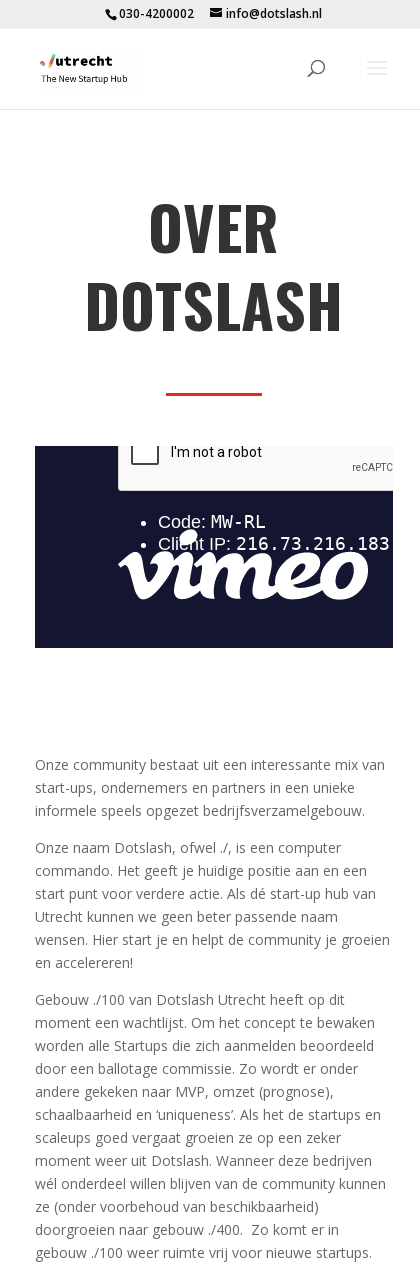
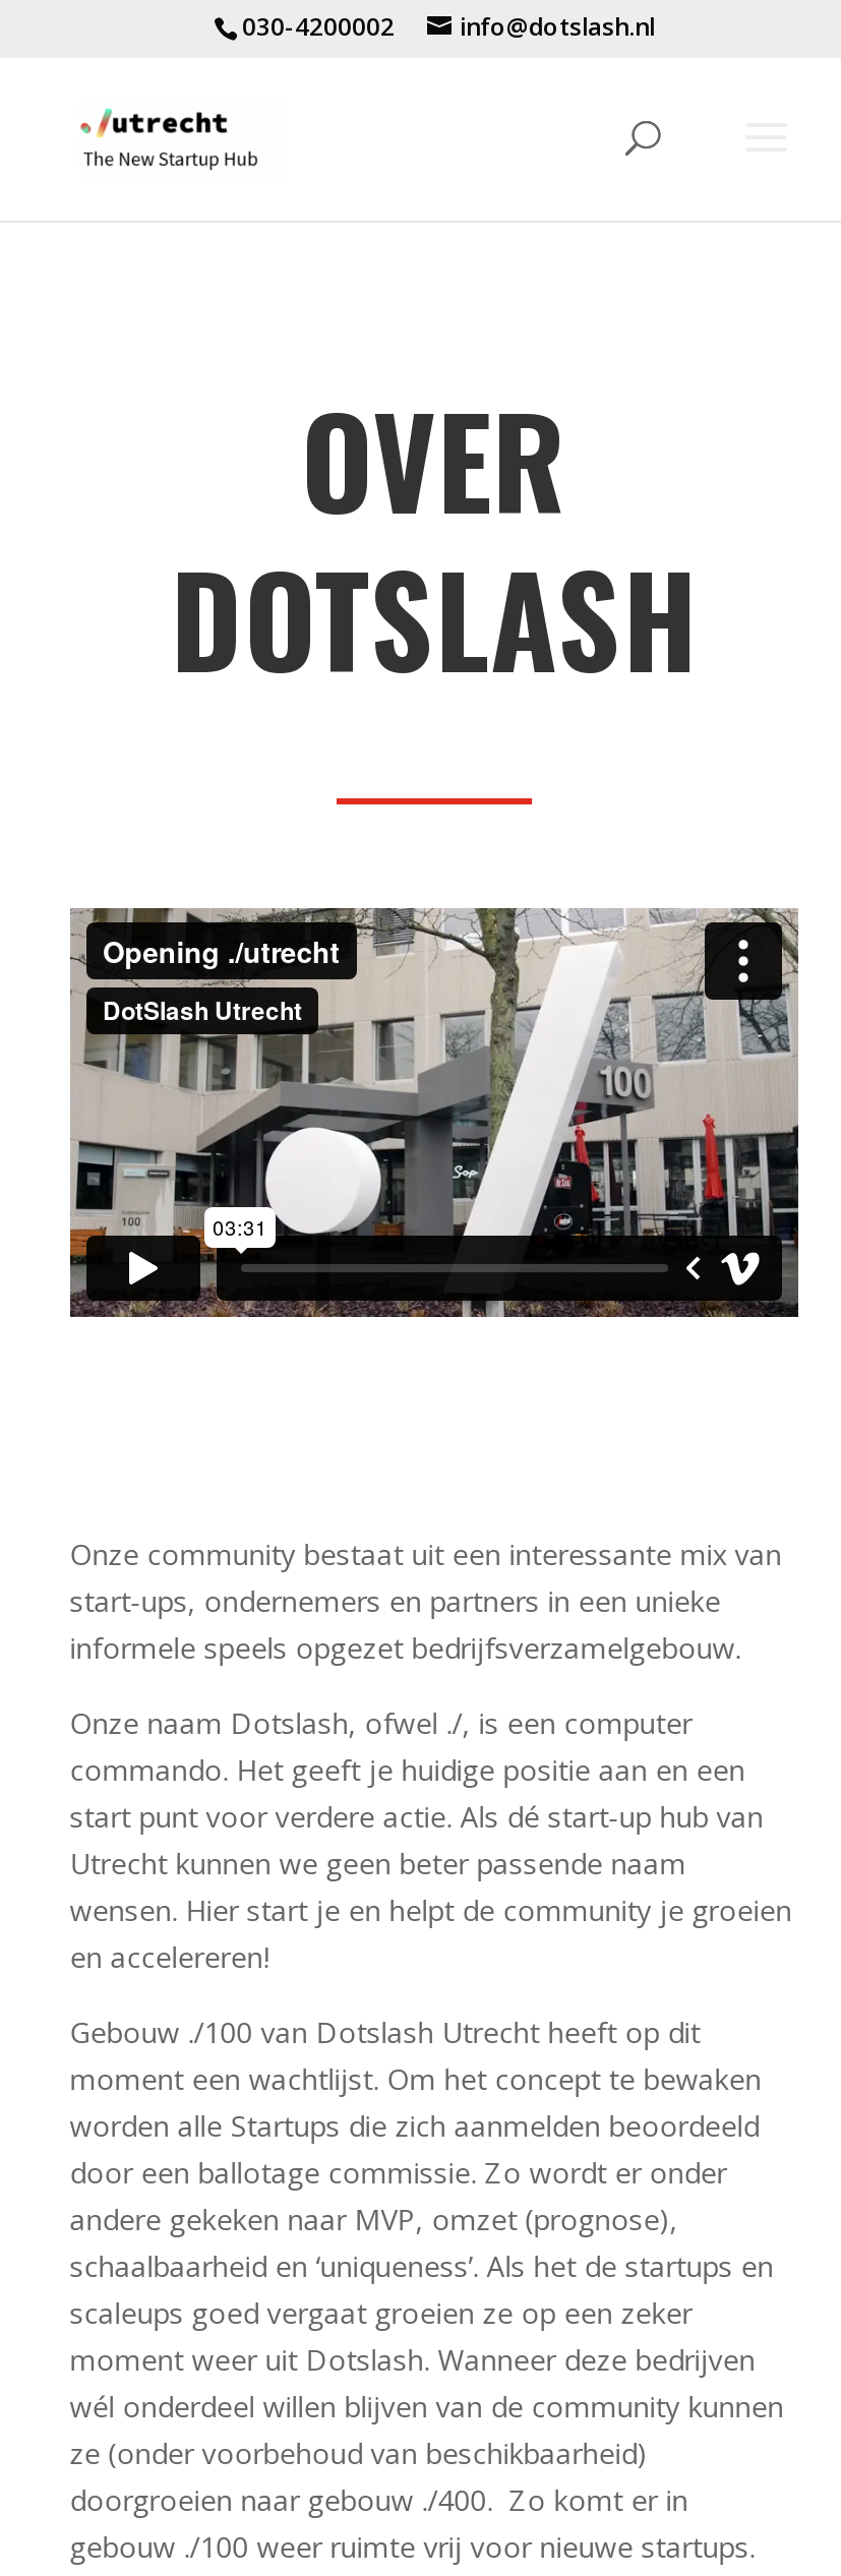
[34,445,393,649] [image] -> [68,906,800,1319] [image]

